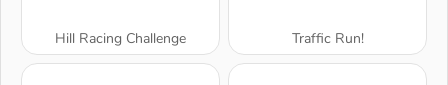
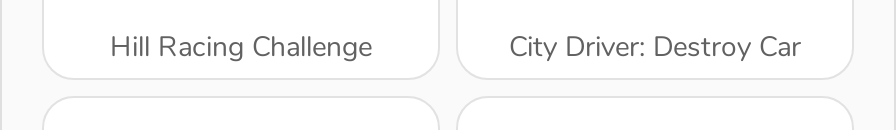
[291,29,363,48] Traffic Run! -> [509,27,801,65] City Driver: Destroy Car

